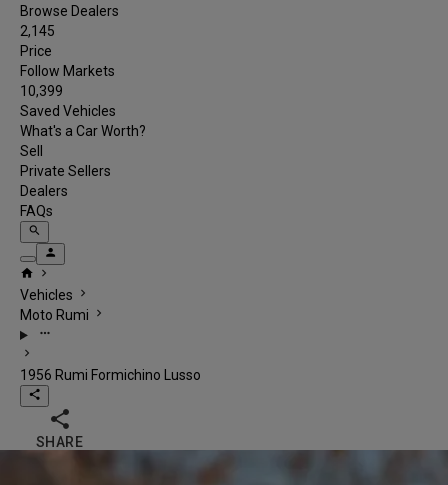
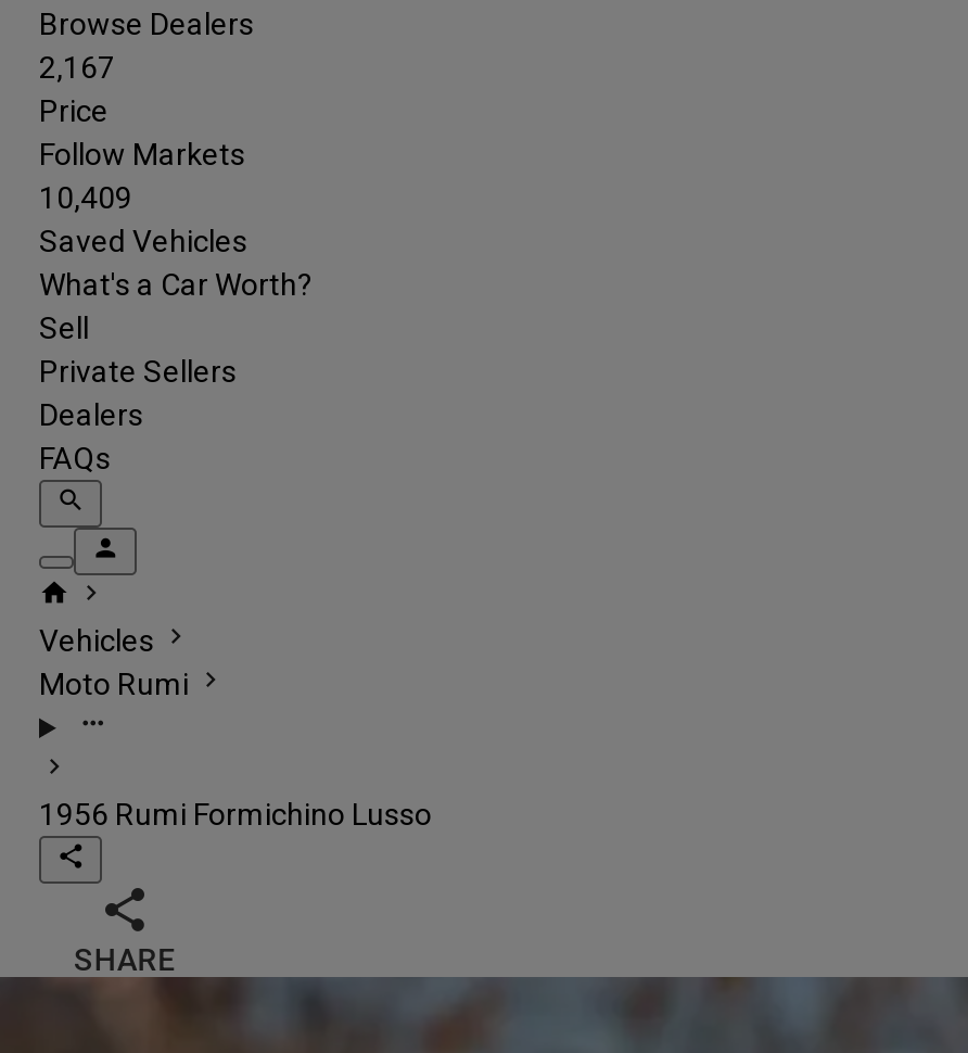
[20,23,55,39] 2,145 -> [39,50,115,85] 2,167
[20,83,63,99] 10,399 -> [39,180,132,215] 10,409

